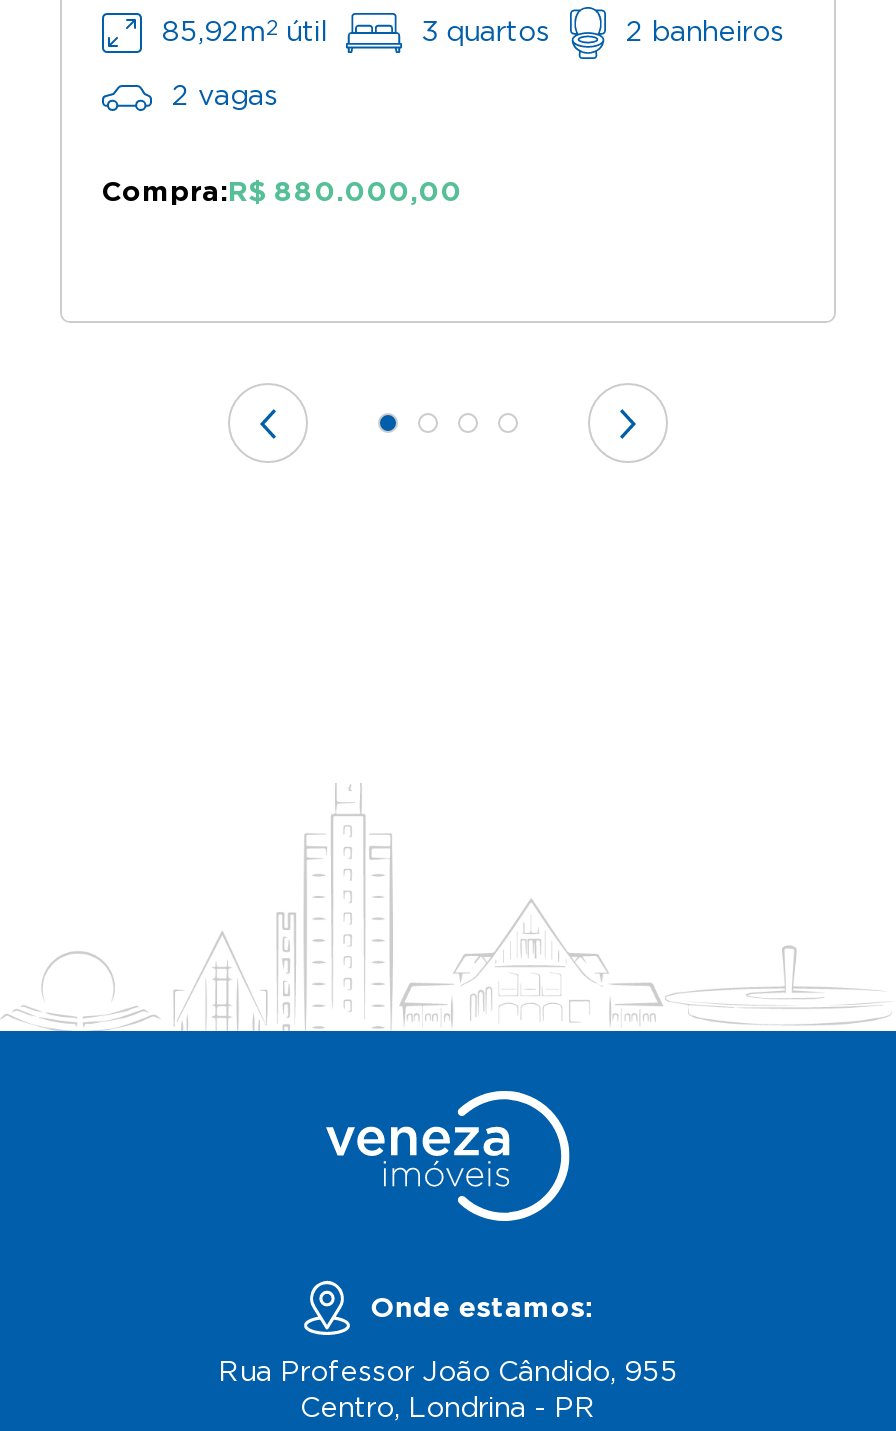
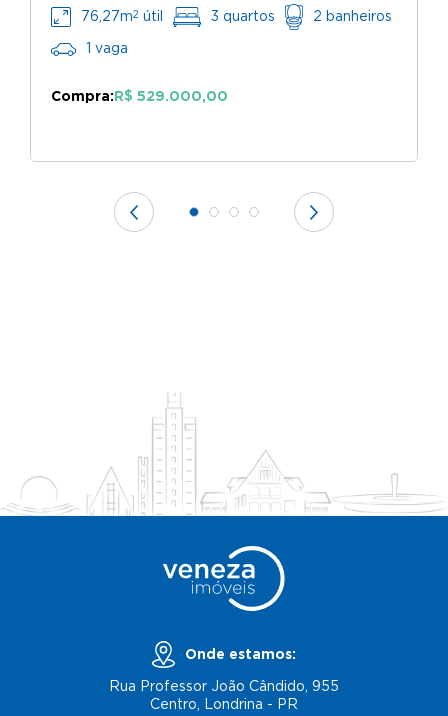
[162,18,326,44] 85,92m2 útil -> [81,10,163,23] 76,27m2 útil
[172,85,278,109] 2 vagas -> [86,43,128,55] 1 vaga
[102,182,462,206] Compra:R$ 880.000,00 -> [51,91,228,103] Compra:R$ 529.000,00

